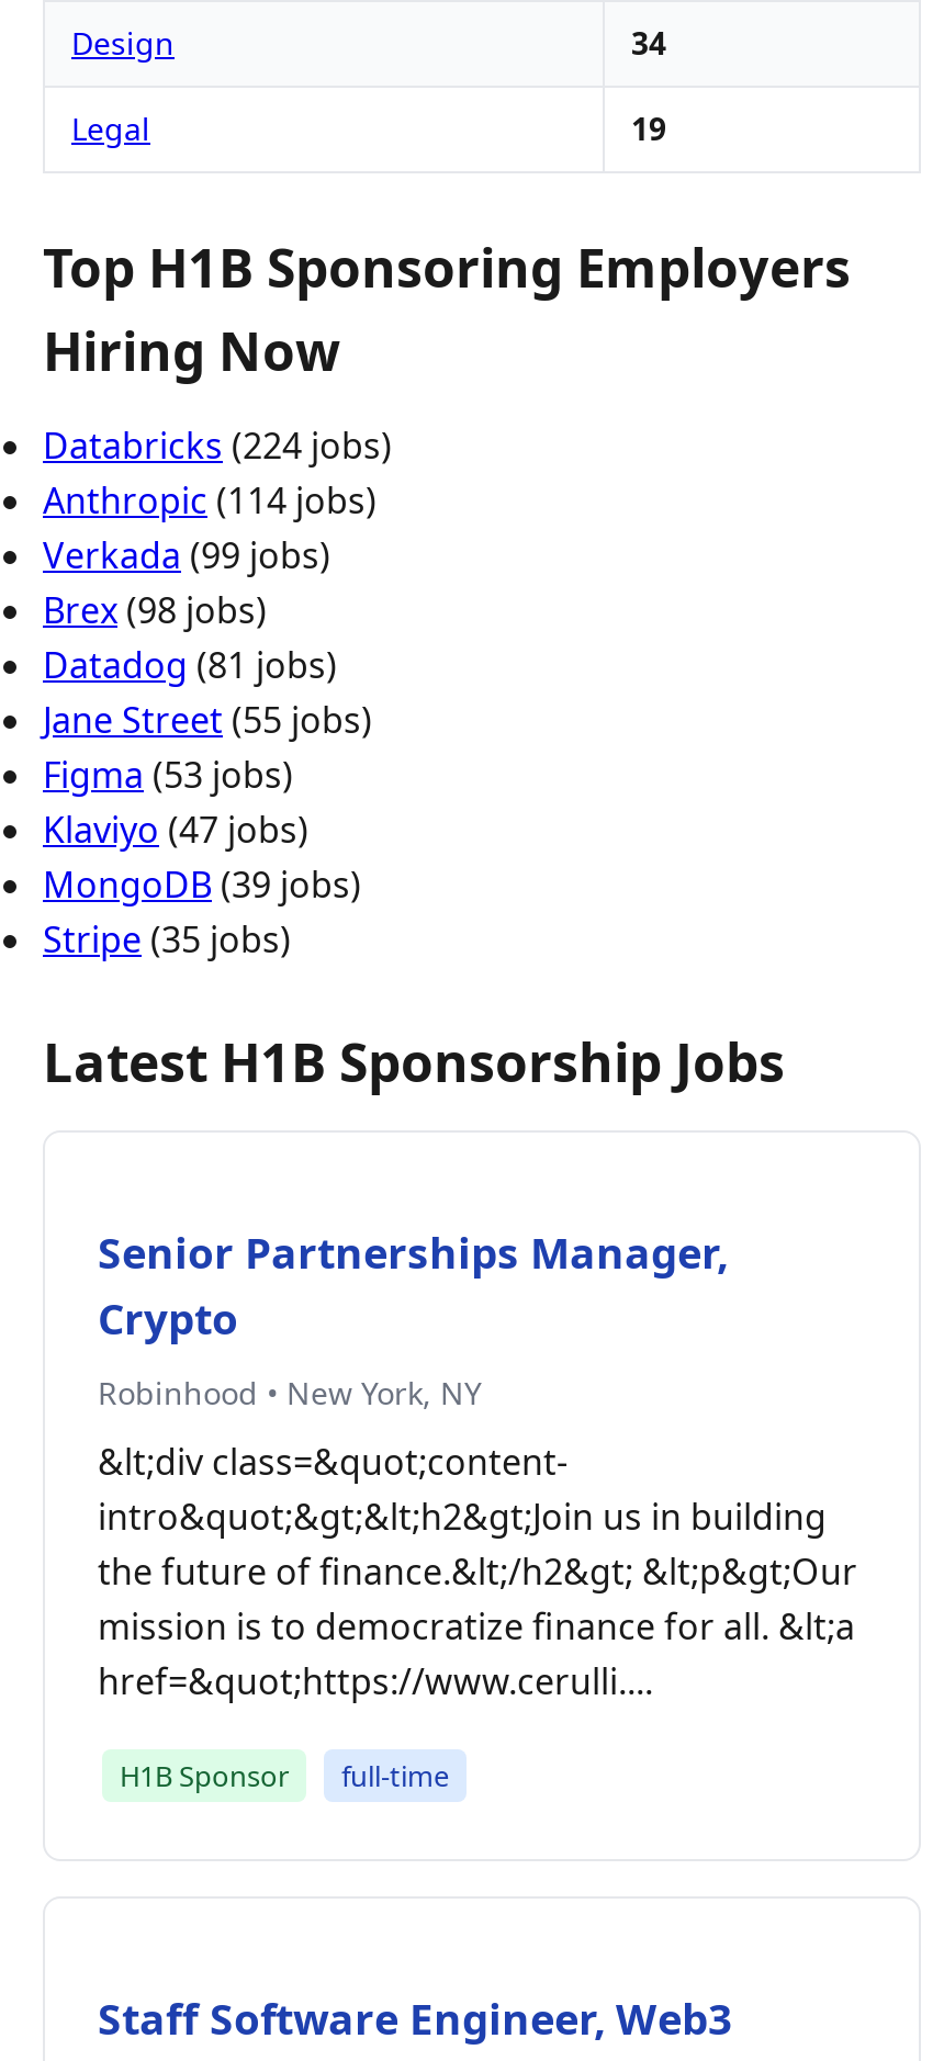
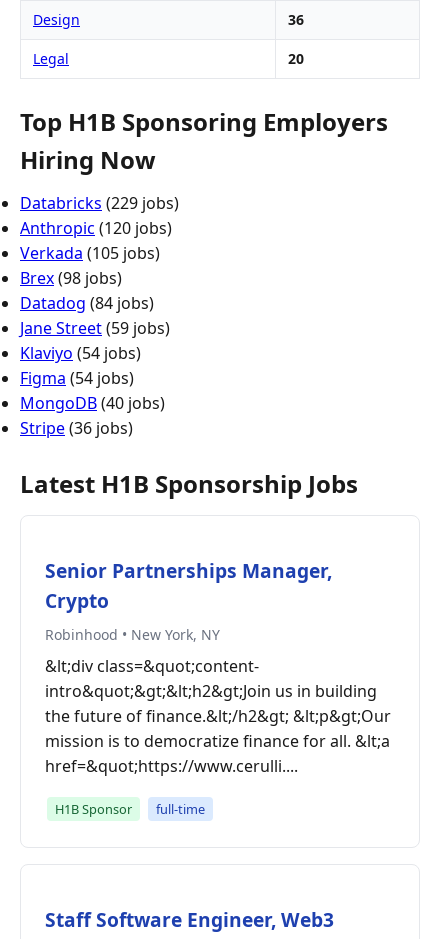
[631,22,666,64] 34 -> [288,10,304,29] 36
[631,108,666,149] 19 -> [288,49,304,68] 20
[43,421,392,470] Databricks (224 jobs) -> [20,192,179,214] Databricks (229 jobs)
[43,476,377,525] Anthropic (114 jobs) -> [20,217,172,239] Anthropic (120 jobs)
[43,531,330,579] Verkada (99 jobs) -> [20,242,160,264] Verkada (105 jobs)
[43,641,337,689] Datadog (81 jobs) -> [20,292,154,314] Datadog (84 jobs)
[43,696,372,744] Jane Street (55 jobs) -> [20,317,170,339] Jane Street (59 jobs)
[43,751,293,799] Figma (53 jobs) -> [20,342,141,364] Klaviyo (54 jobs)
[43,806,308,854] Klaviyo (47 jobs) -> [20,367,134,389] Figma (54 jobs)
[43,860,361,909] MongoDB (39 jobs) -> [20,392,165,414] MongoDB (40 jobs)
[43,915,291,964] Stripe (35 jobs) -> [20,417,133,439] Stripe (36 jobs)

